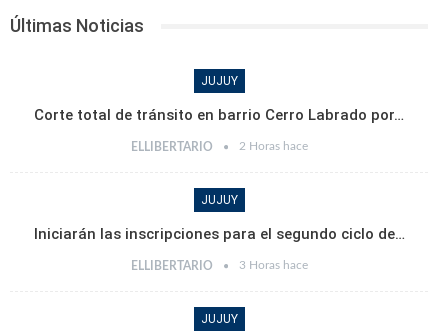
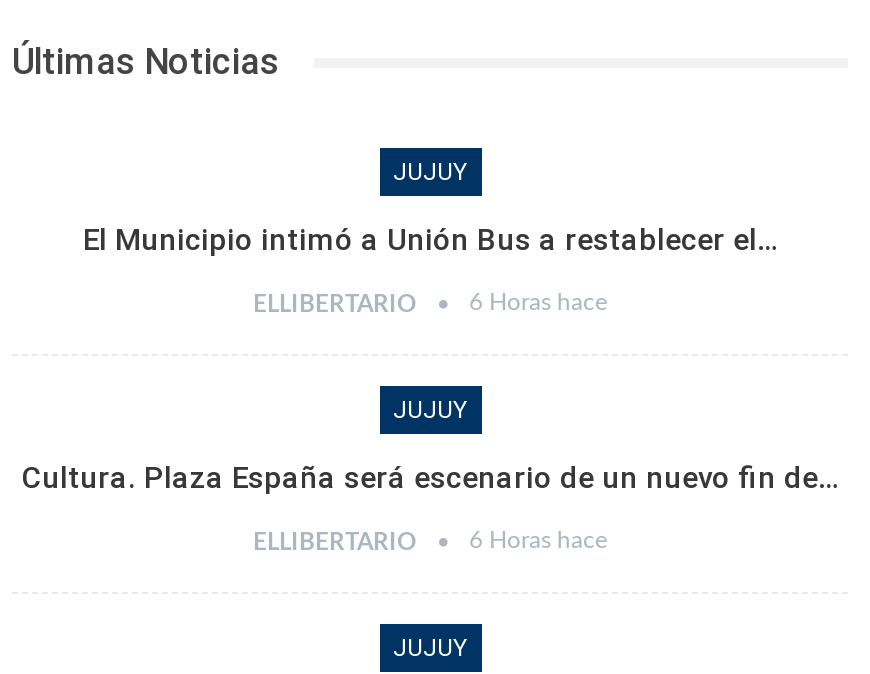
[34,106,404,124] Corte total de tránsito en barrio Cerro Labrado por… -> [83,223,777,259] El Municipio intimó a Unión Bus a restablecer el…
[130,140,307,153] ELLIBERTARIO 2 Horas hace -> [253,291,607,317] ELLIBERTARIO 6 Horas hace
[33,225,404,243] Iniciarán las inscripciones para el segundo ciclo de… -> [22,461,838,497] Cultura. Plaza España será escenario de un nuevo fin de…
[130,259,307,272] ELLIBERTARIO 3 Horas hace -> [253,529,607,555] ELLIBERTARIO 6 Horas hace

